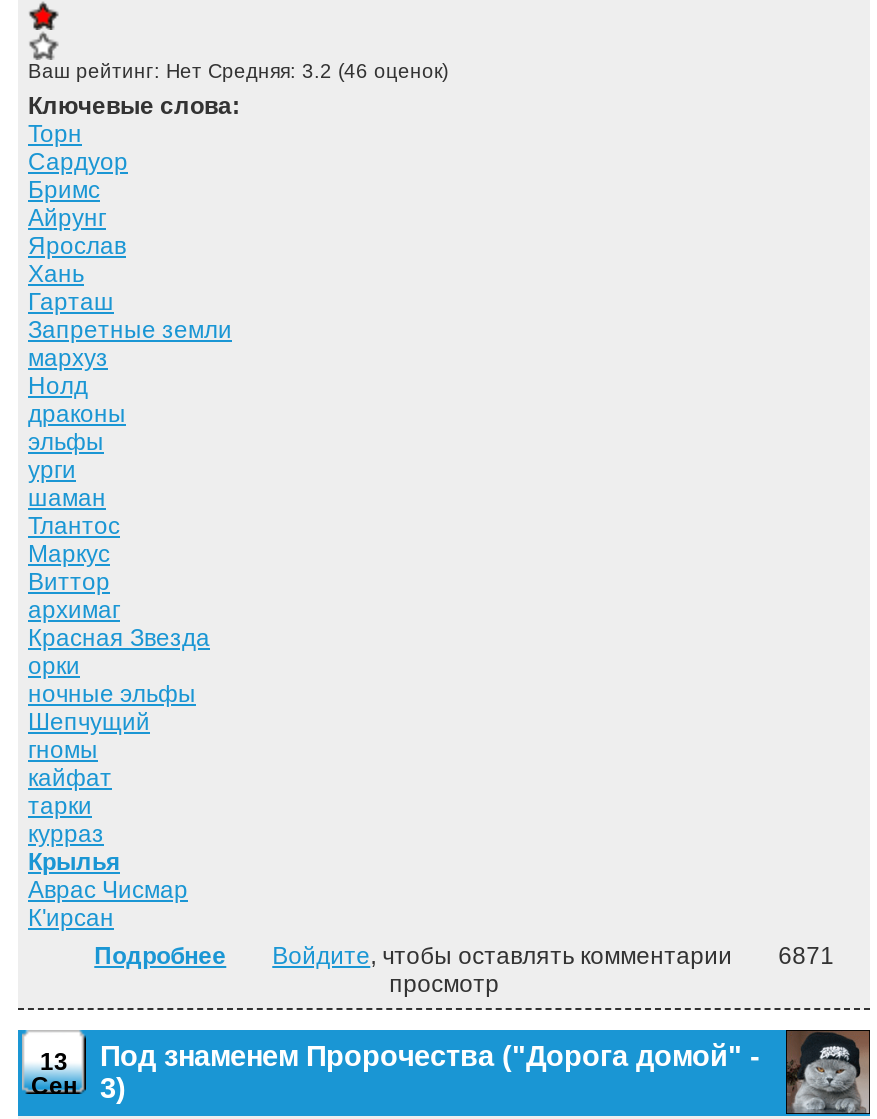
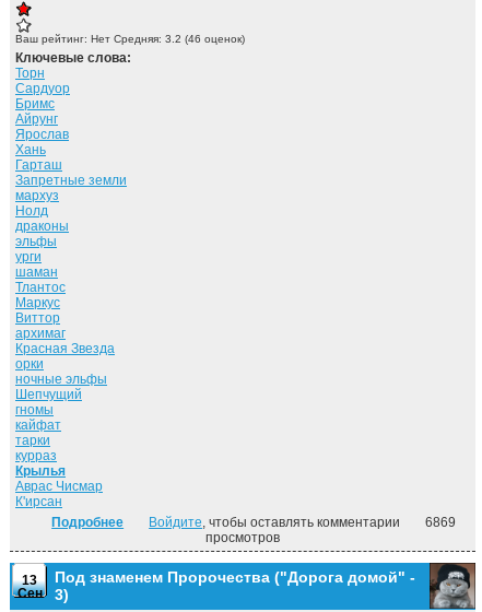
[389,942,834,998] 6871 | просмотр -> [206,515,456,545] 6869 | просмотров

